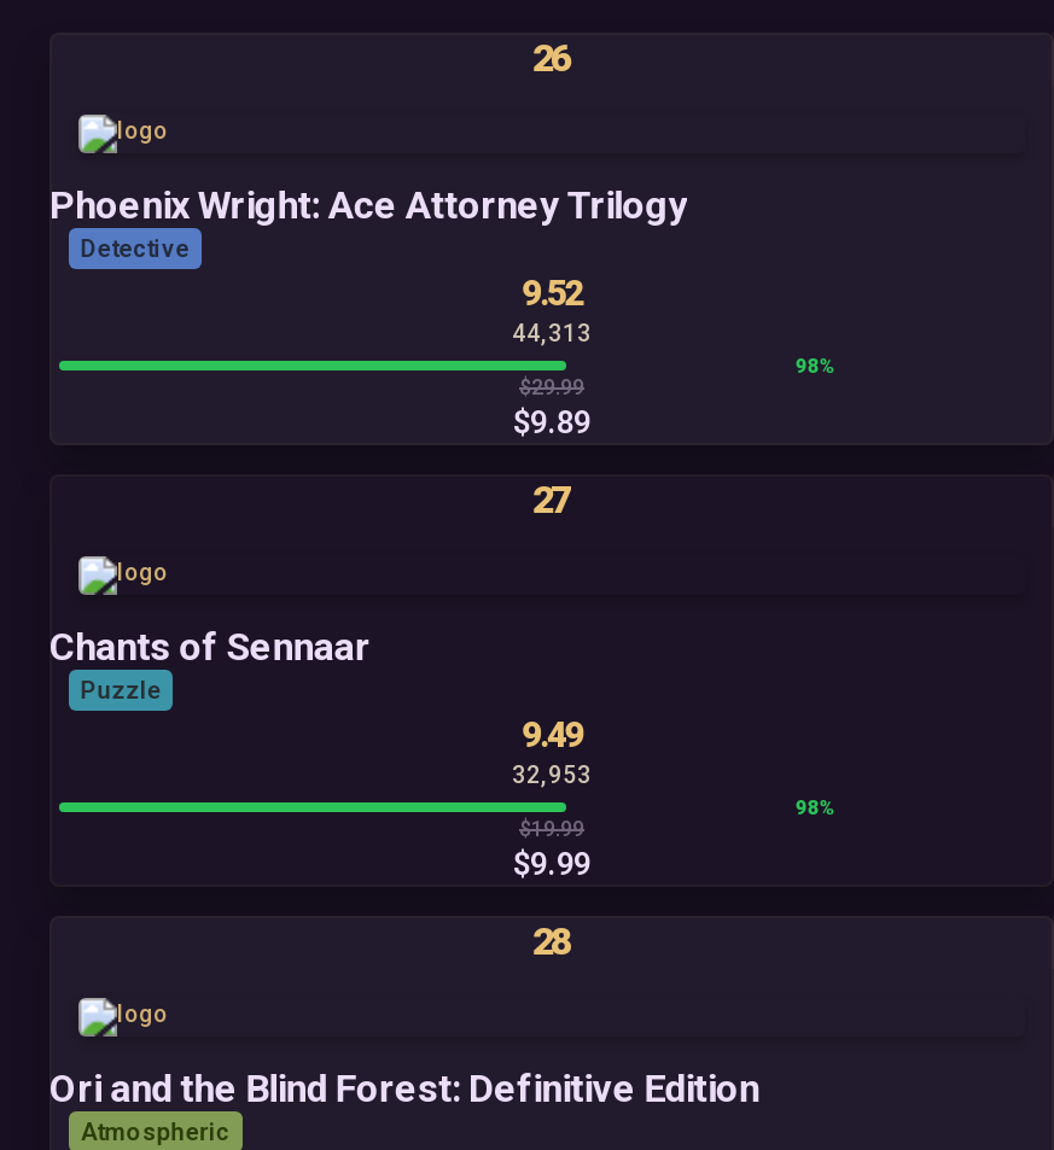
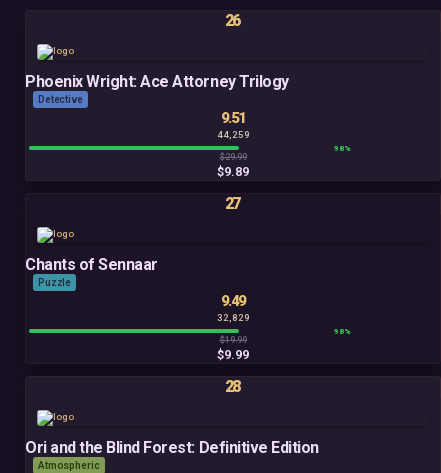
[522,271,582,314] 9.52 -> [221,109,245,127] 9.51
[512,319,592,346] 44,313 -> [216,129,249,140] 44,259
[512,761,592,787] 32,953 -> [216,312,249,323] 32,829

